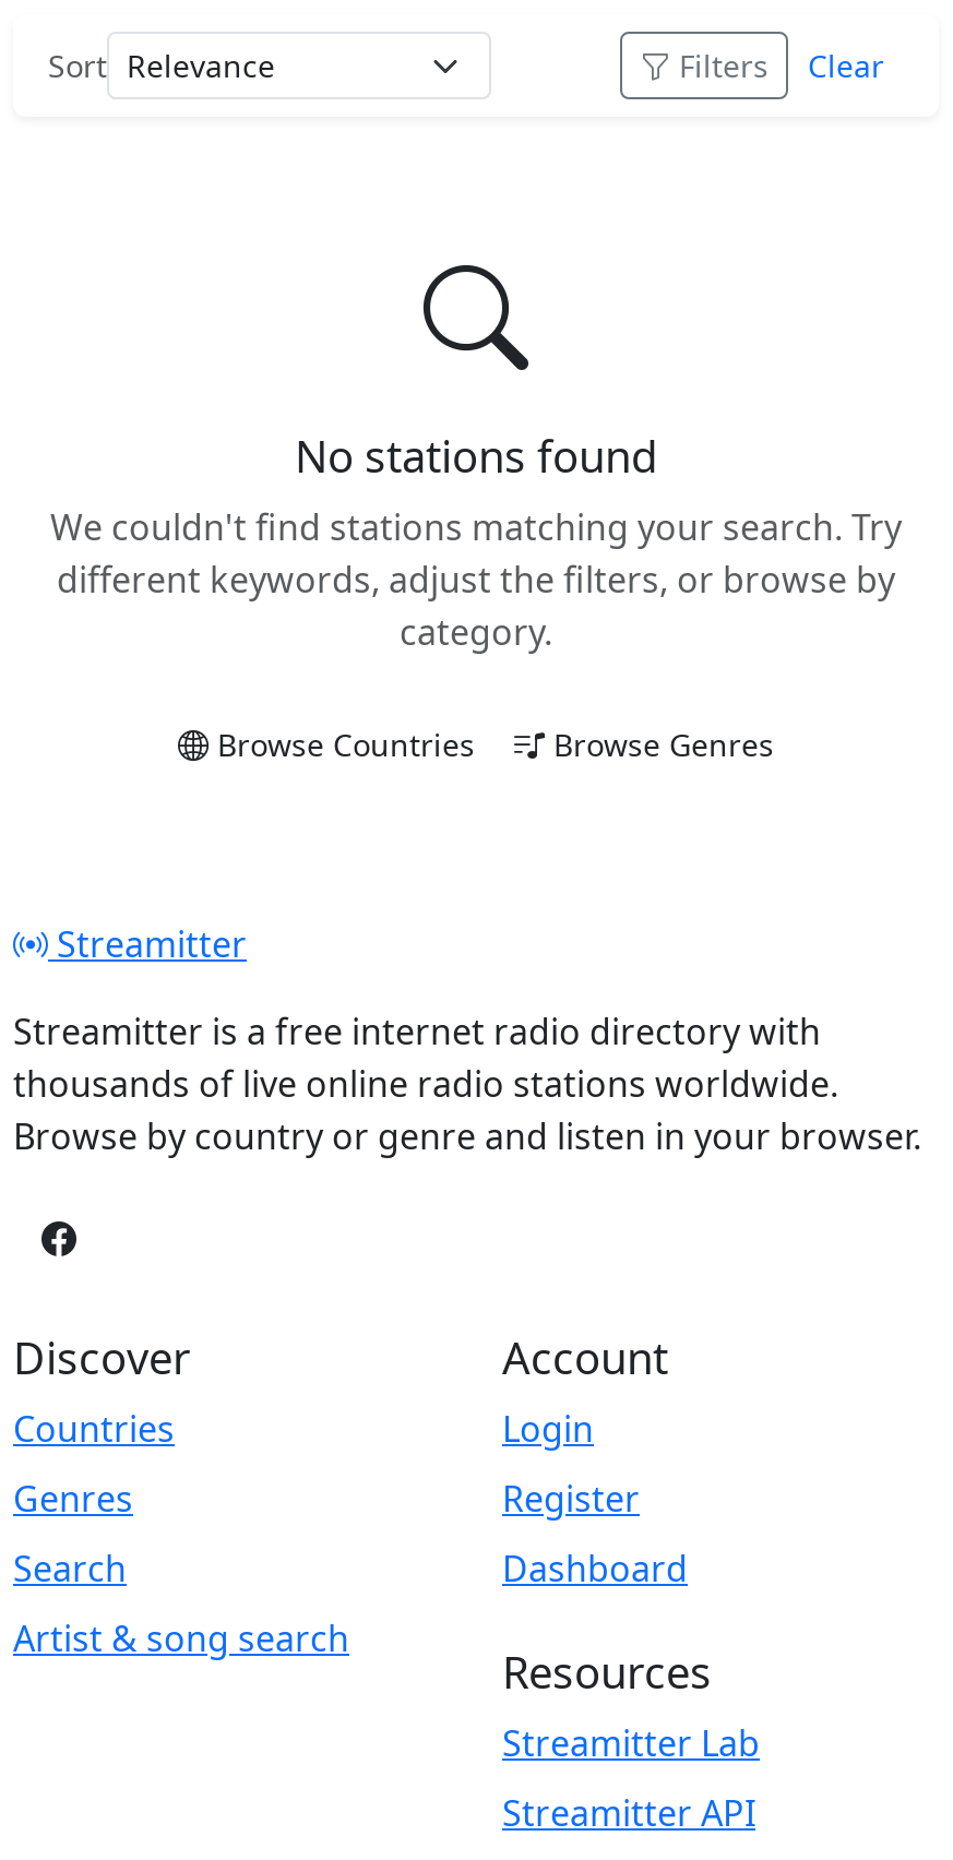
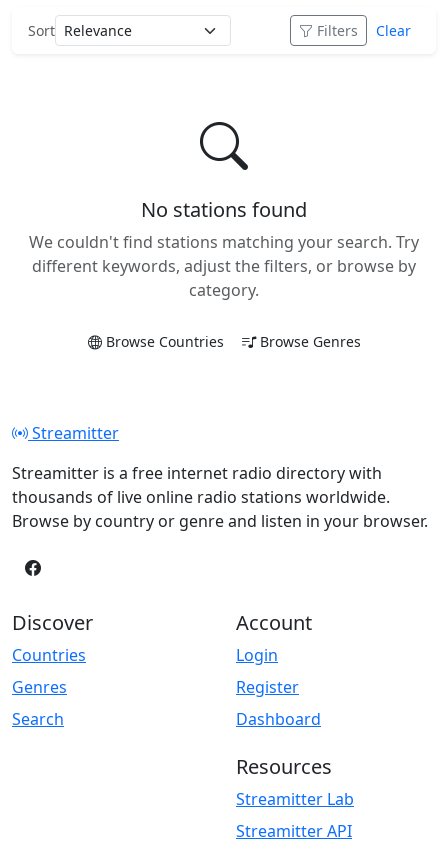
[13,1614,349,1662] Artist & song search -> none

